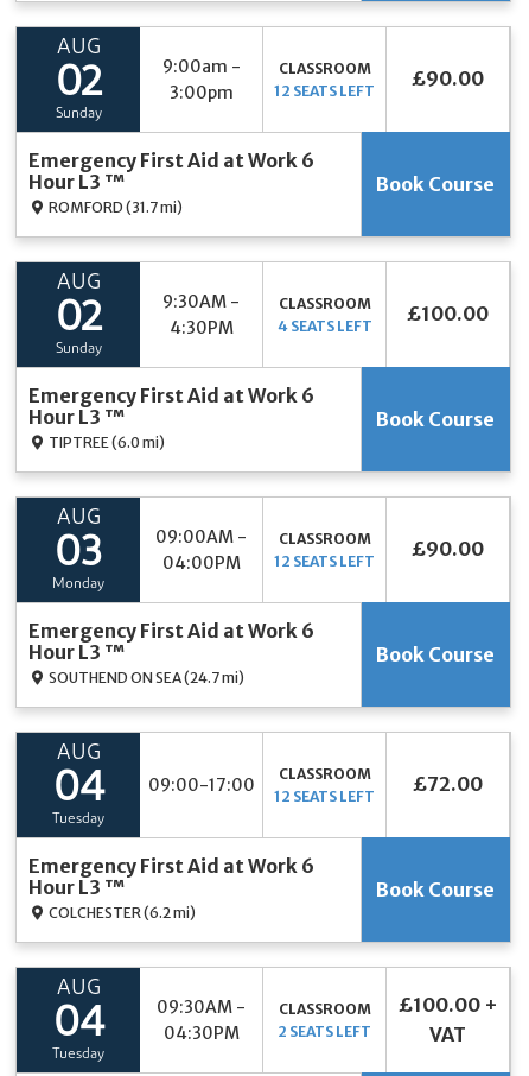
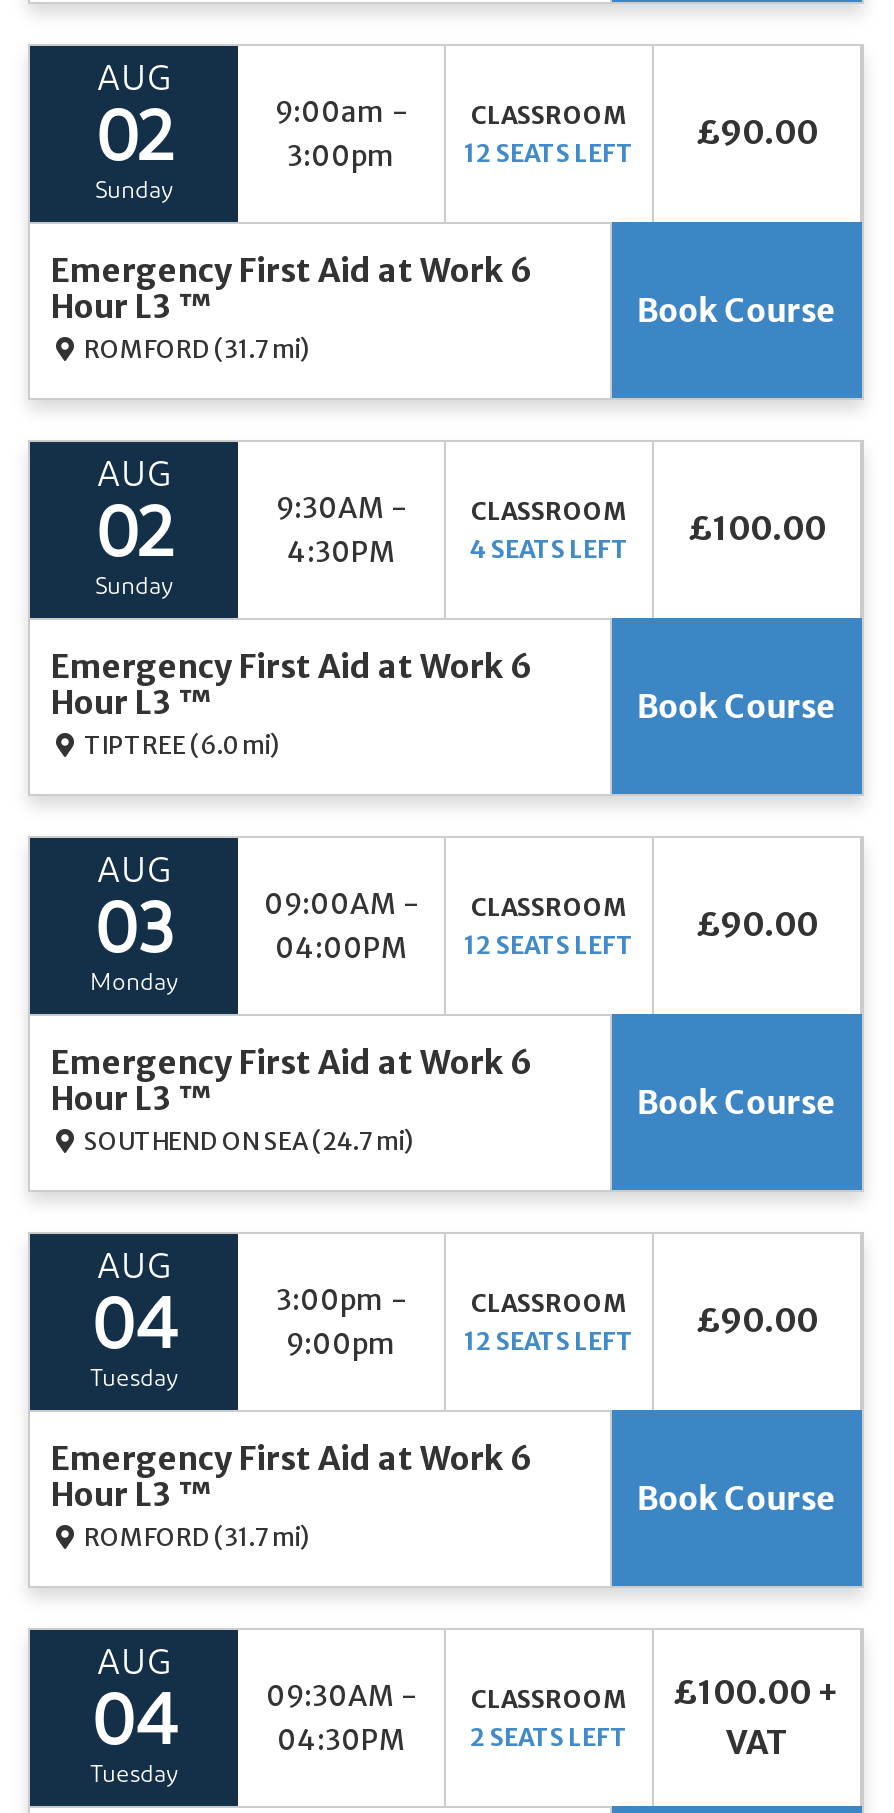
[148,774,254,796] 09:00-17:00 -> [276,1282,406,1362] 3:00pm - | 9:00pm
[413,772,483,796] £72.00 -> [696,1300,818,1340] £90.00
[46,904,196,922] COLCHESTER (6.2 mi) -> [80,1522,310,1552] ROMFORD (31.7 mi)

